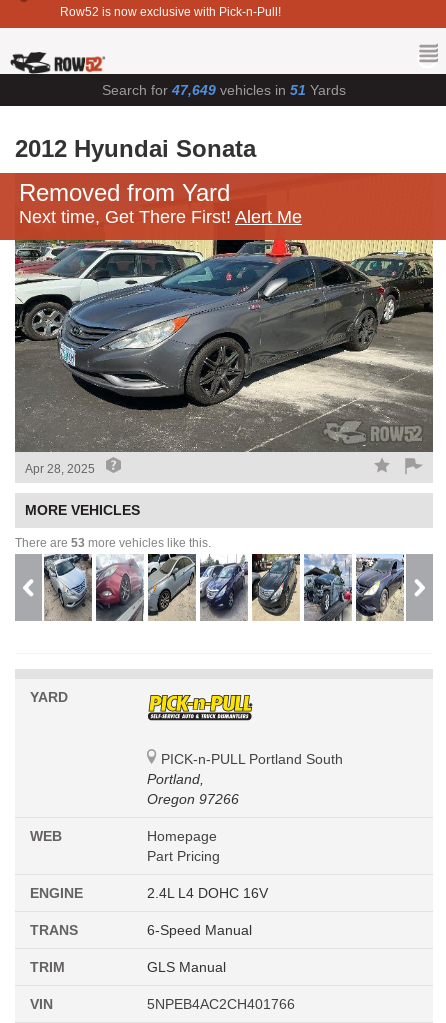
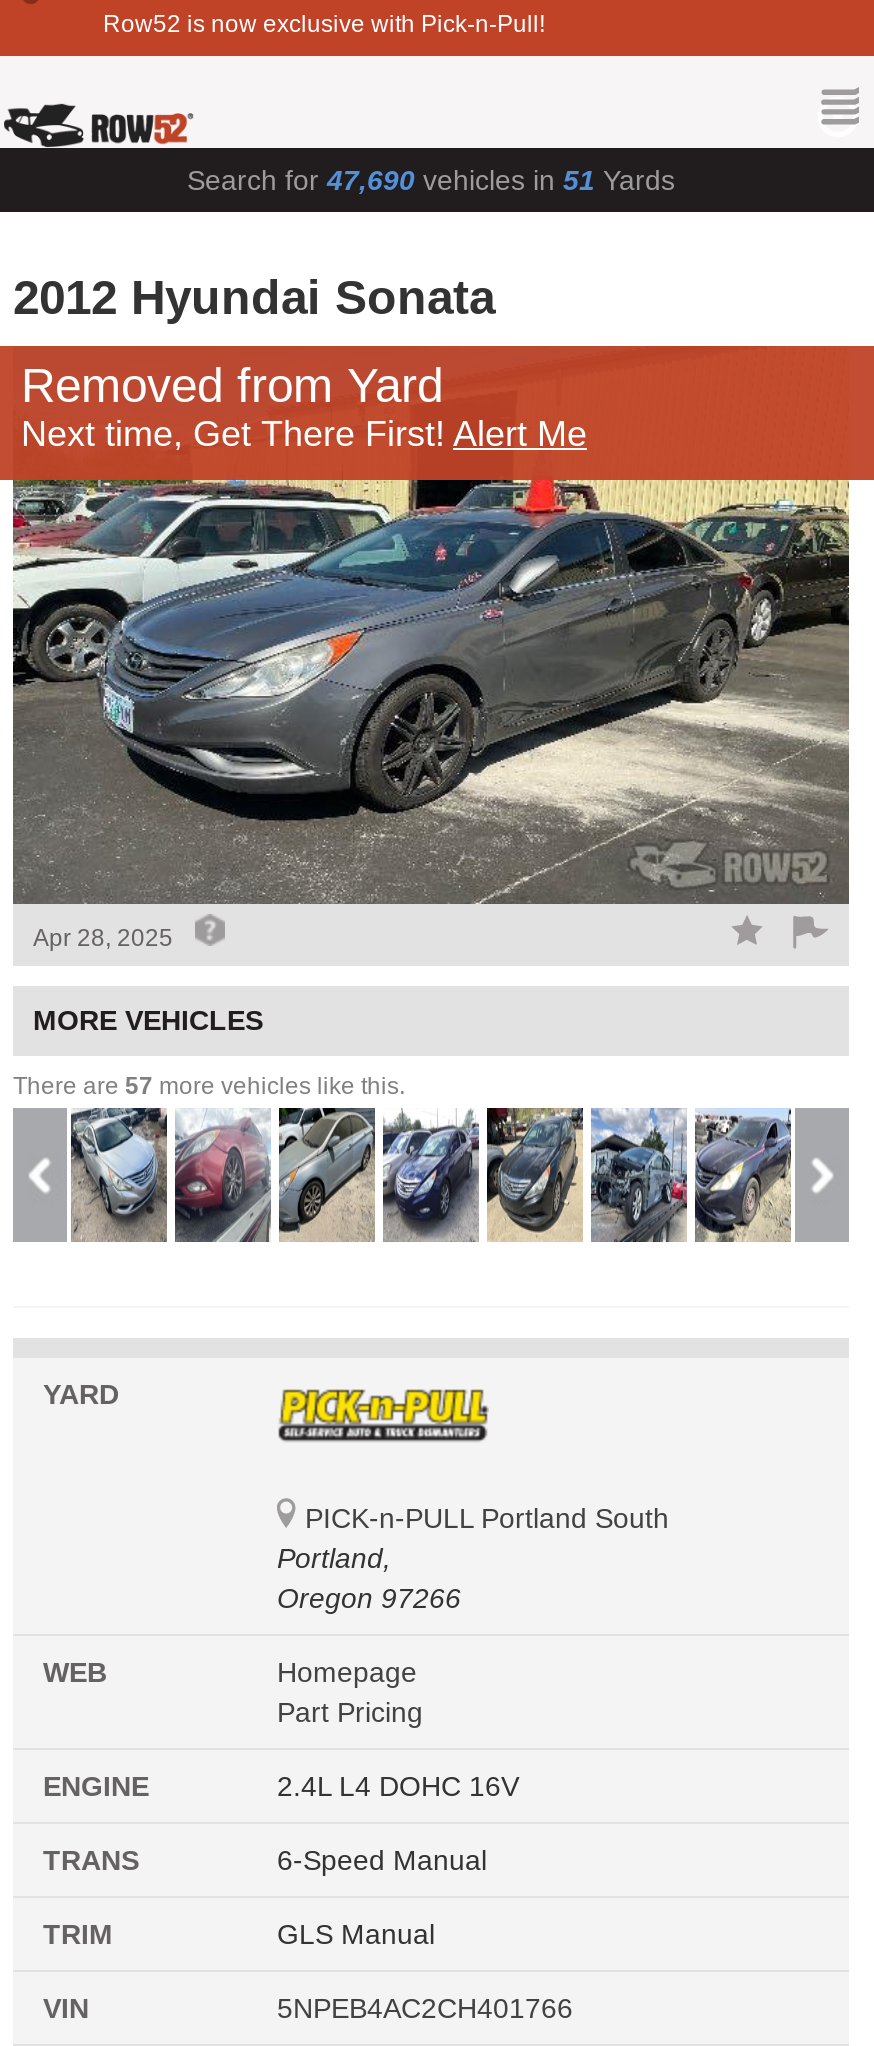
[102,82,346,98] Search for 47,649 vehicles in 51 Yards -> [187,164,675,196] Search for 47,690 vehicles in 51 Yards
[15,536,211,550] There are 53 more vehicles like this. -> [13,1071,405,1099] There are 57 more vehicles like this.

